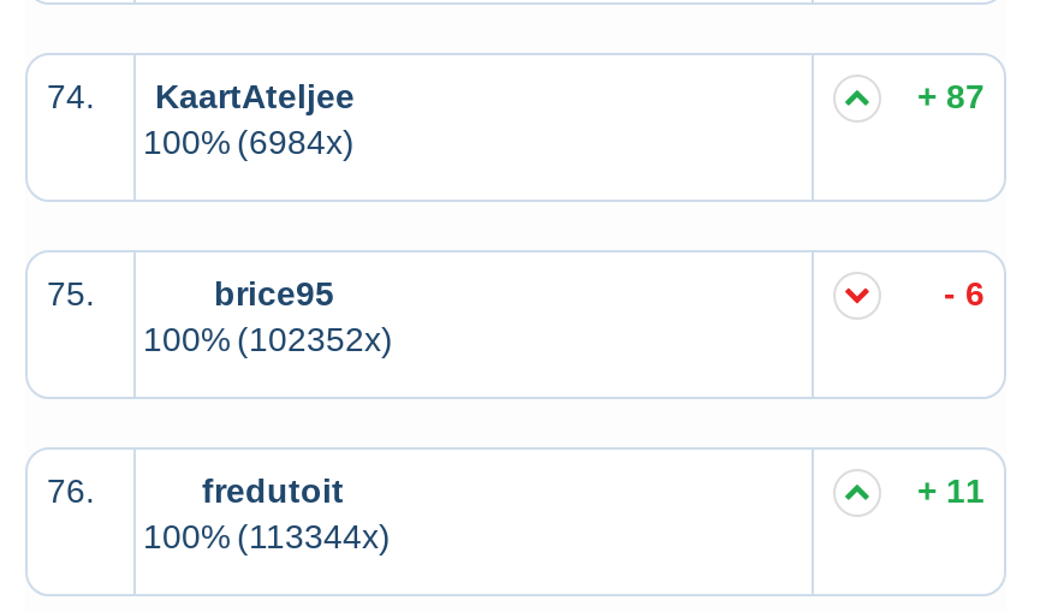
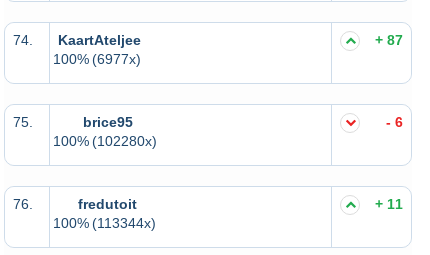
[143,122,355,161] 100% (6984x) -> [53,51,141,67] 100% (6977x)
[143,320,393,358] 100% (102352x) -> [53,133,157,149] 100% (102280x)

